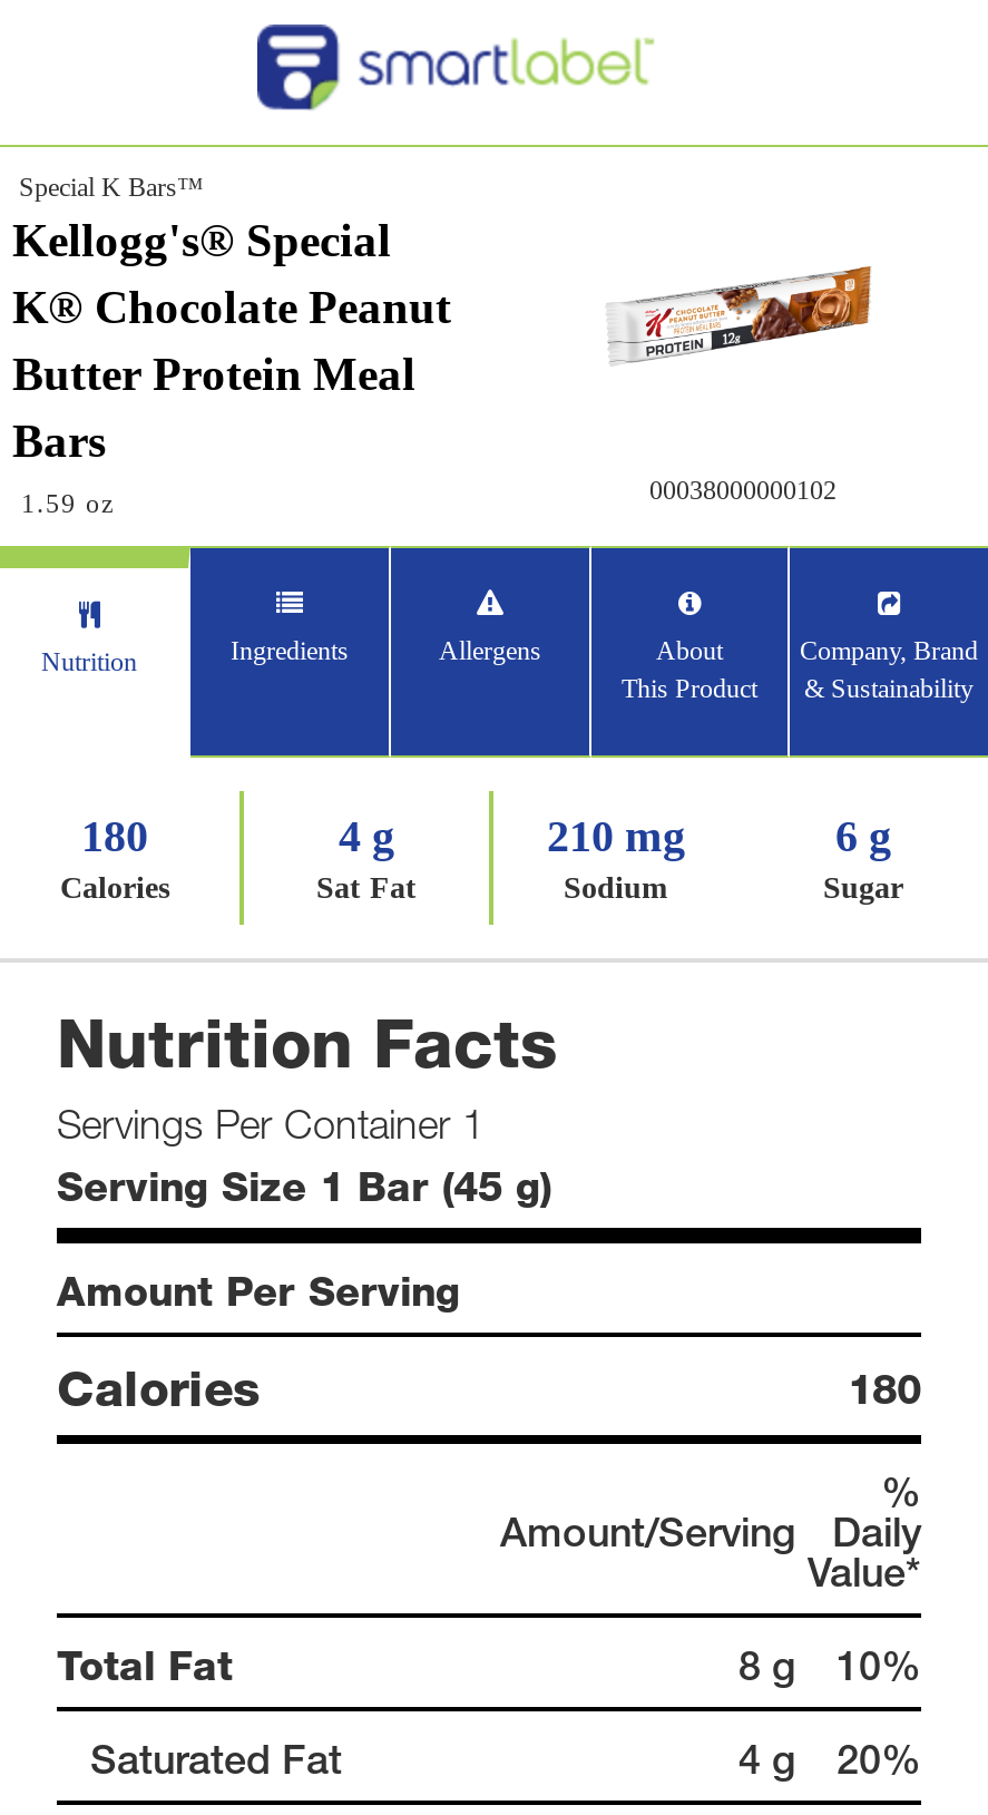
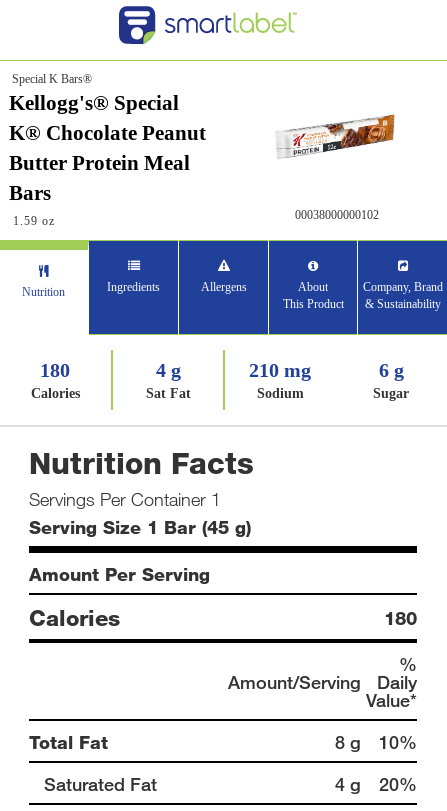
[19,172,204,203] Special K Bars™ -> [12,72,92,86] Special K Bars®

